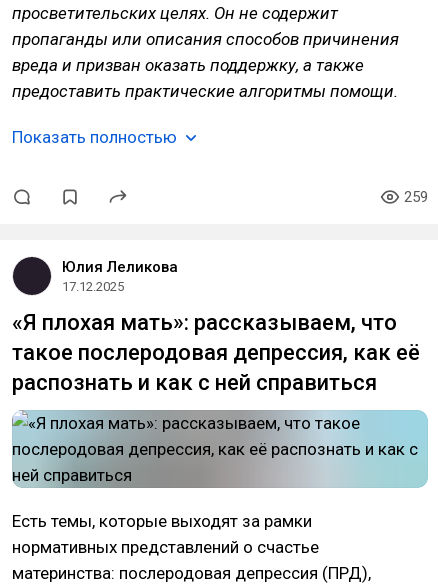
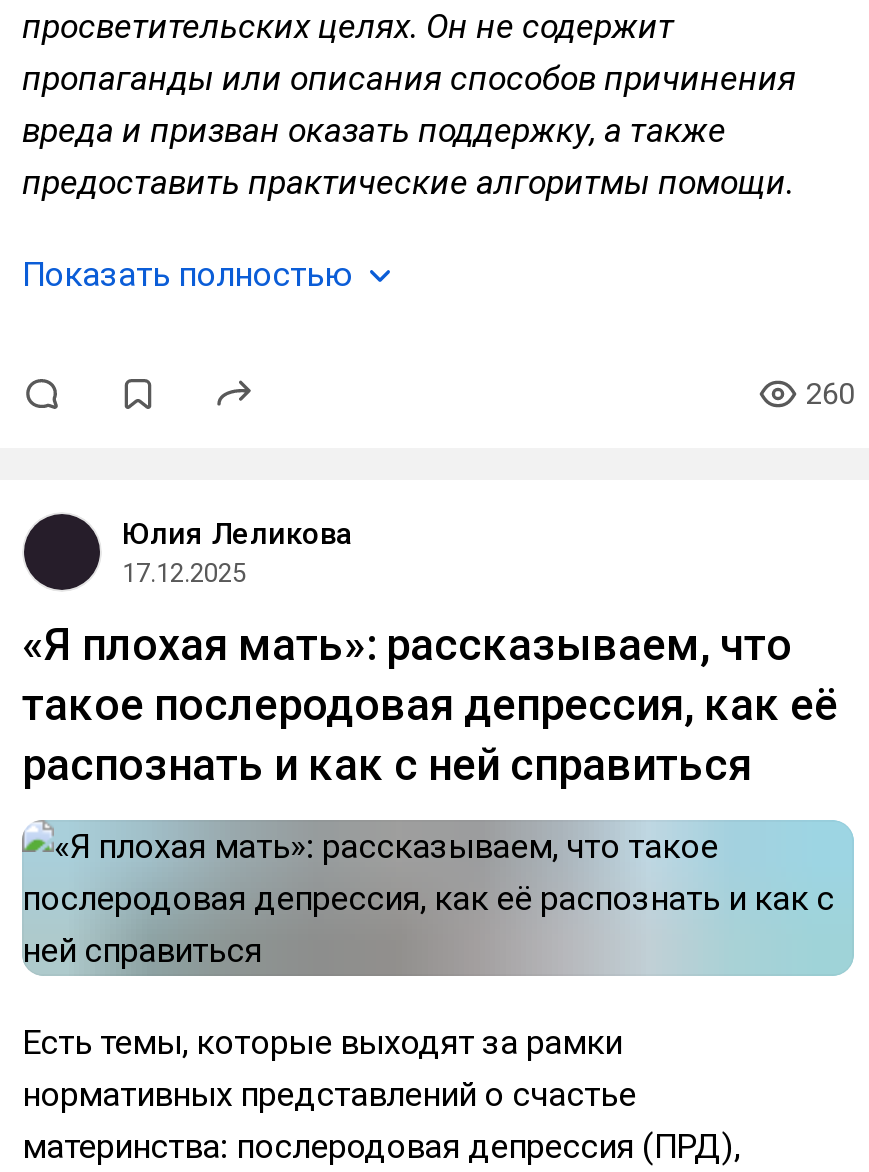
[404,188,428,206] 259 -> [806,376,854,412] 260

